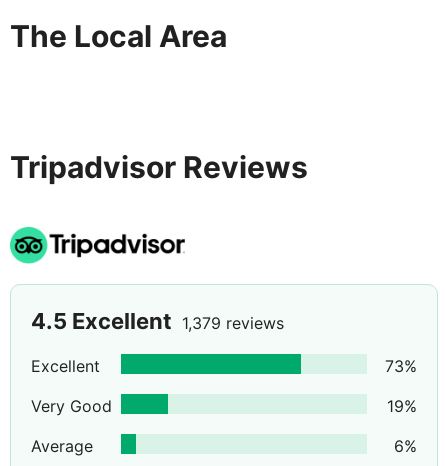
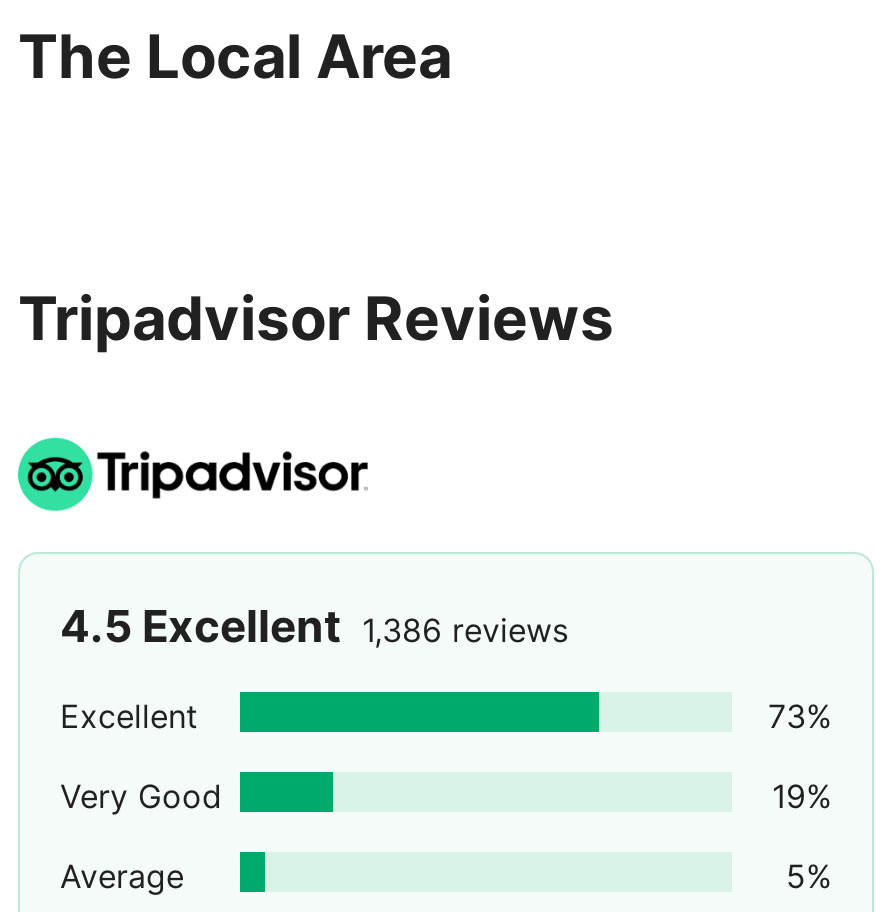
[31,308,284,334] 4.5 Excellent 1,379 reviews -> [60,601,568,653] 4.5 Excellent 1,386 reviews
[394,436,417,456] 6% -> [786,857,832,897] 5%

